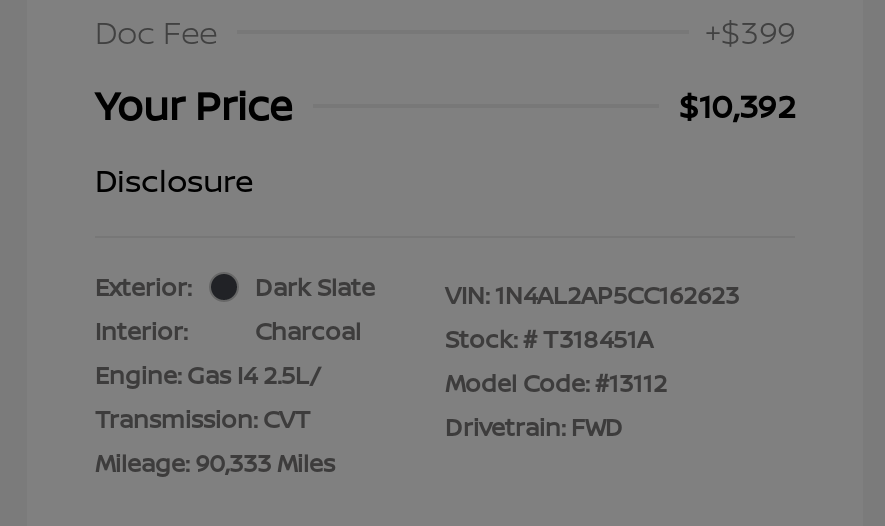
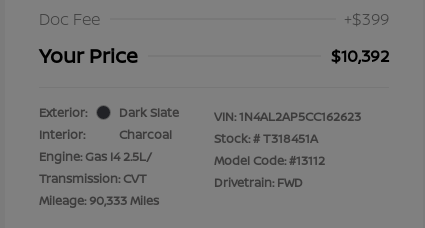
[95,158,253,202] Disclosure -> none

